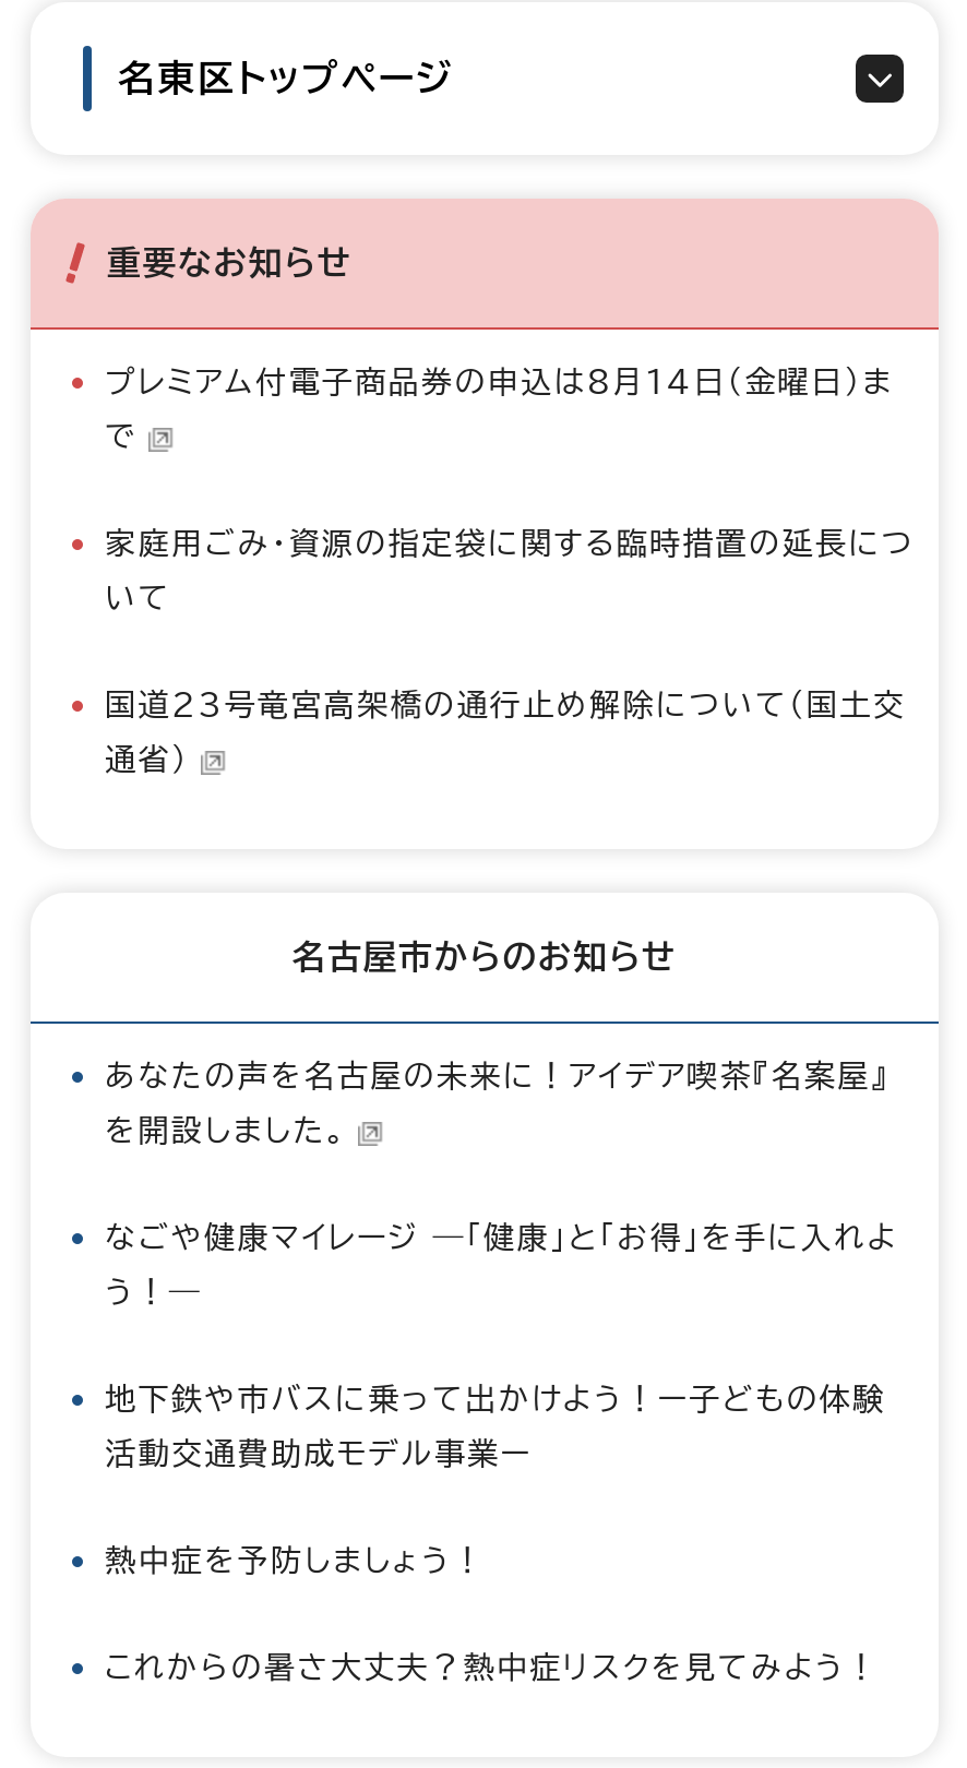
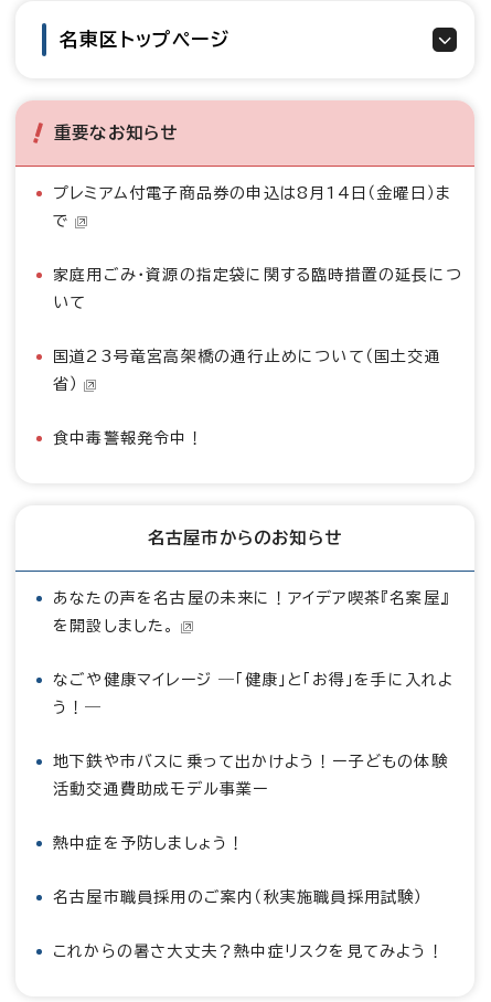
[105,691,906,776] 国道23号竜宮高架橋の通行止め解除について（国土交 | 通省） -> [53,349,441,446] 国道23号竜宮高架橋の通行止めについて（国土交通 | 省） | 食中毒警報発令中！
none -> [53,890,423,905] 名古屋市職員採用のご案内（秋実施職員採用試験）

